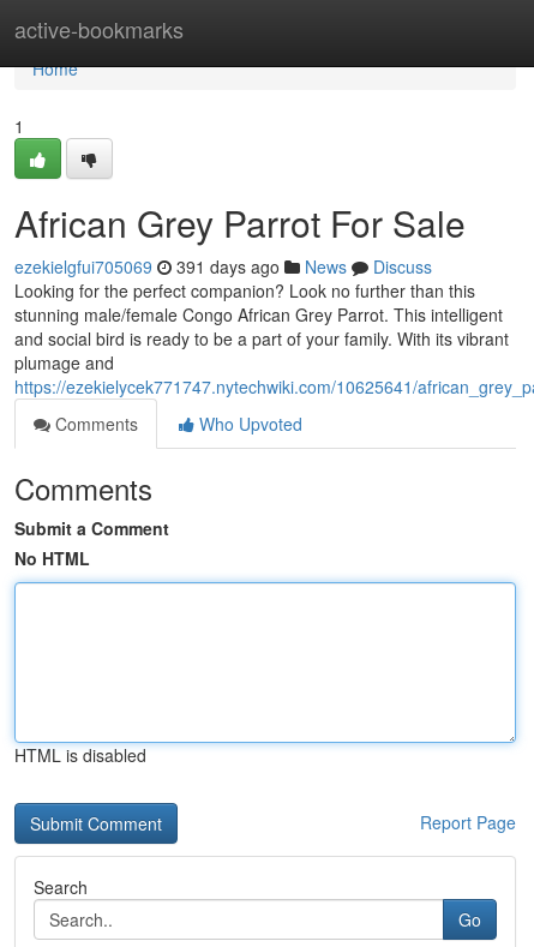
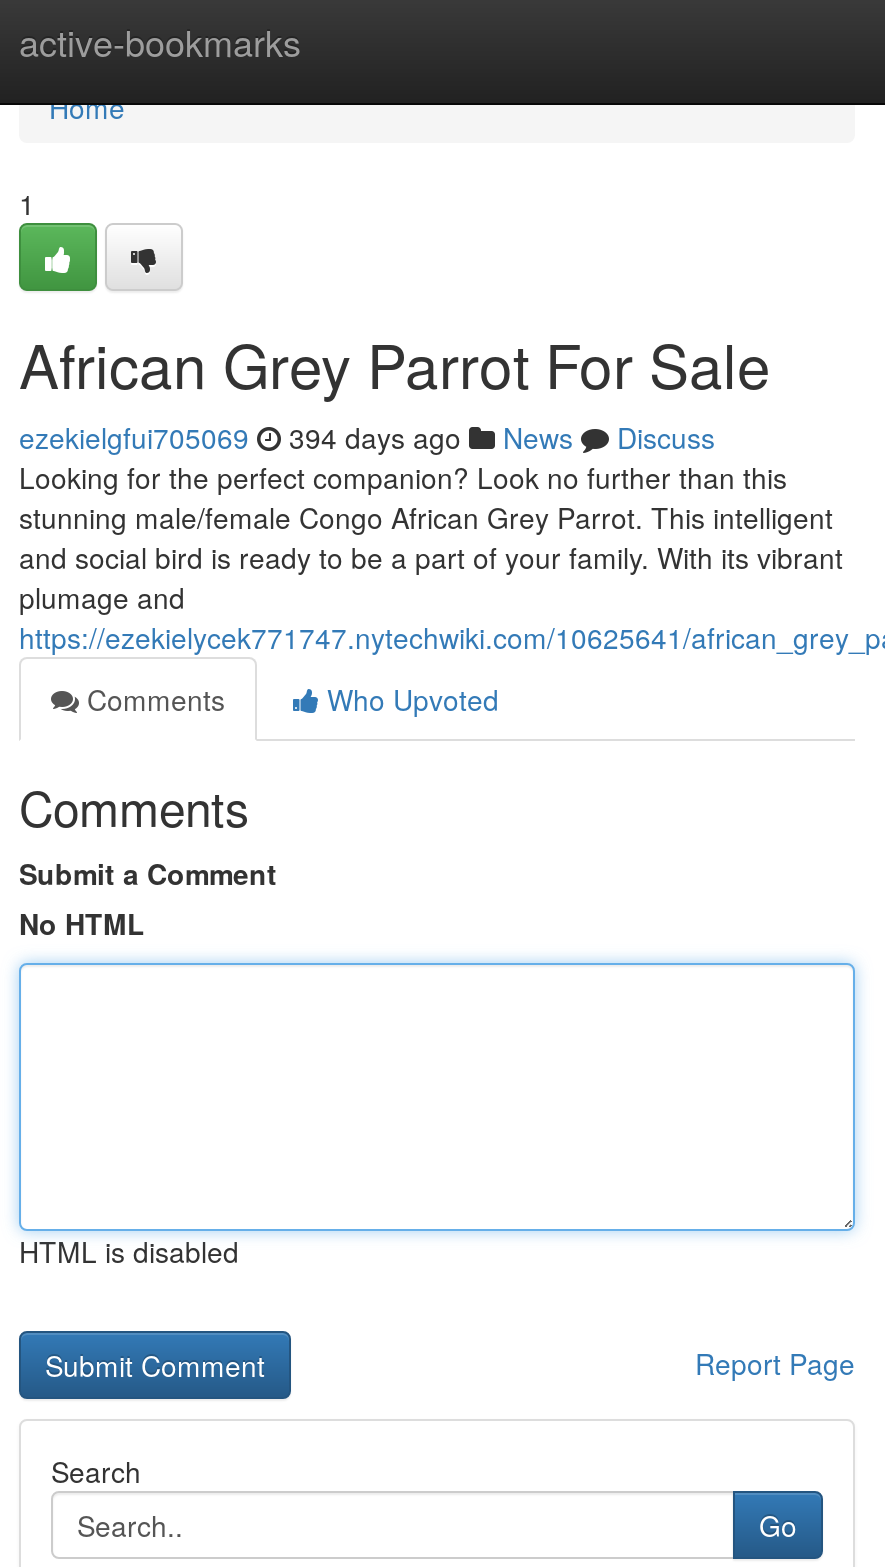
[14,254,432,278] ezekielgfui705069 391 days ago News Discuss -> [19,417,715,457] ezekielgfui705069 394 days ago News Discuss

